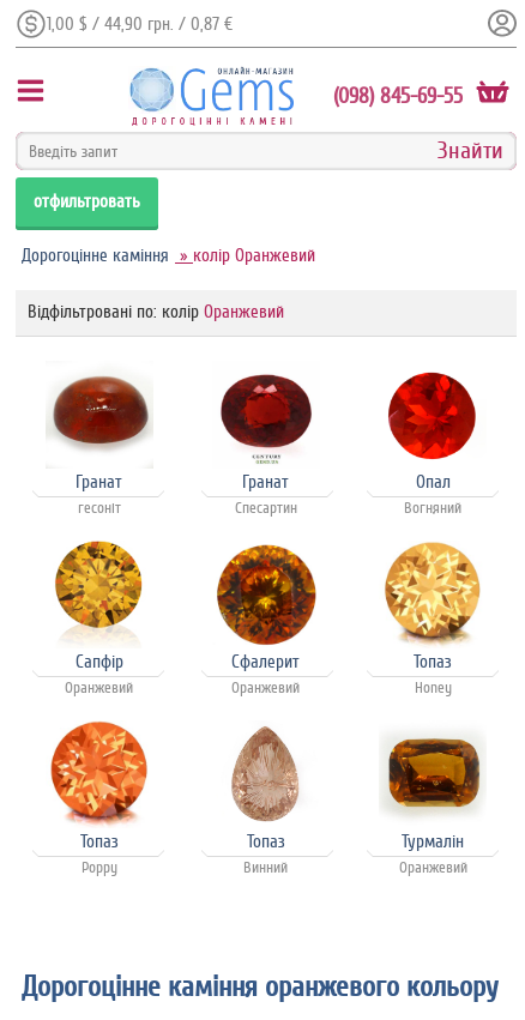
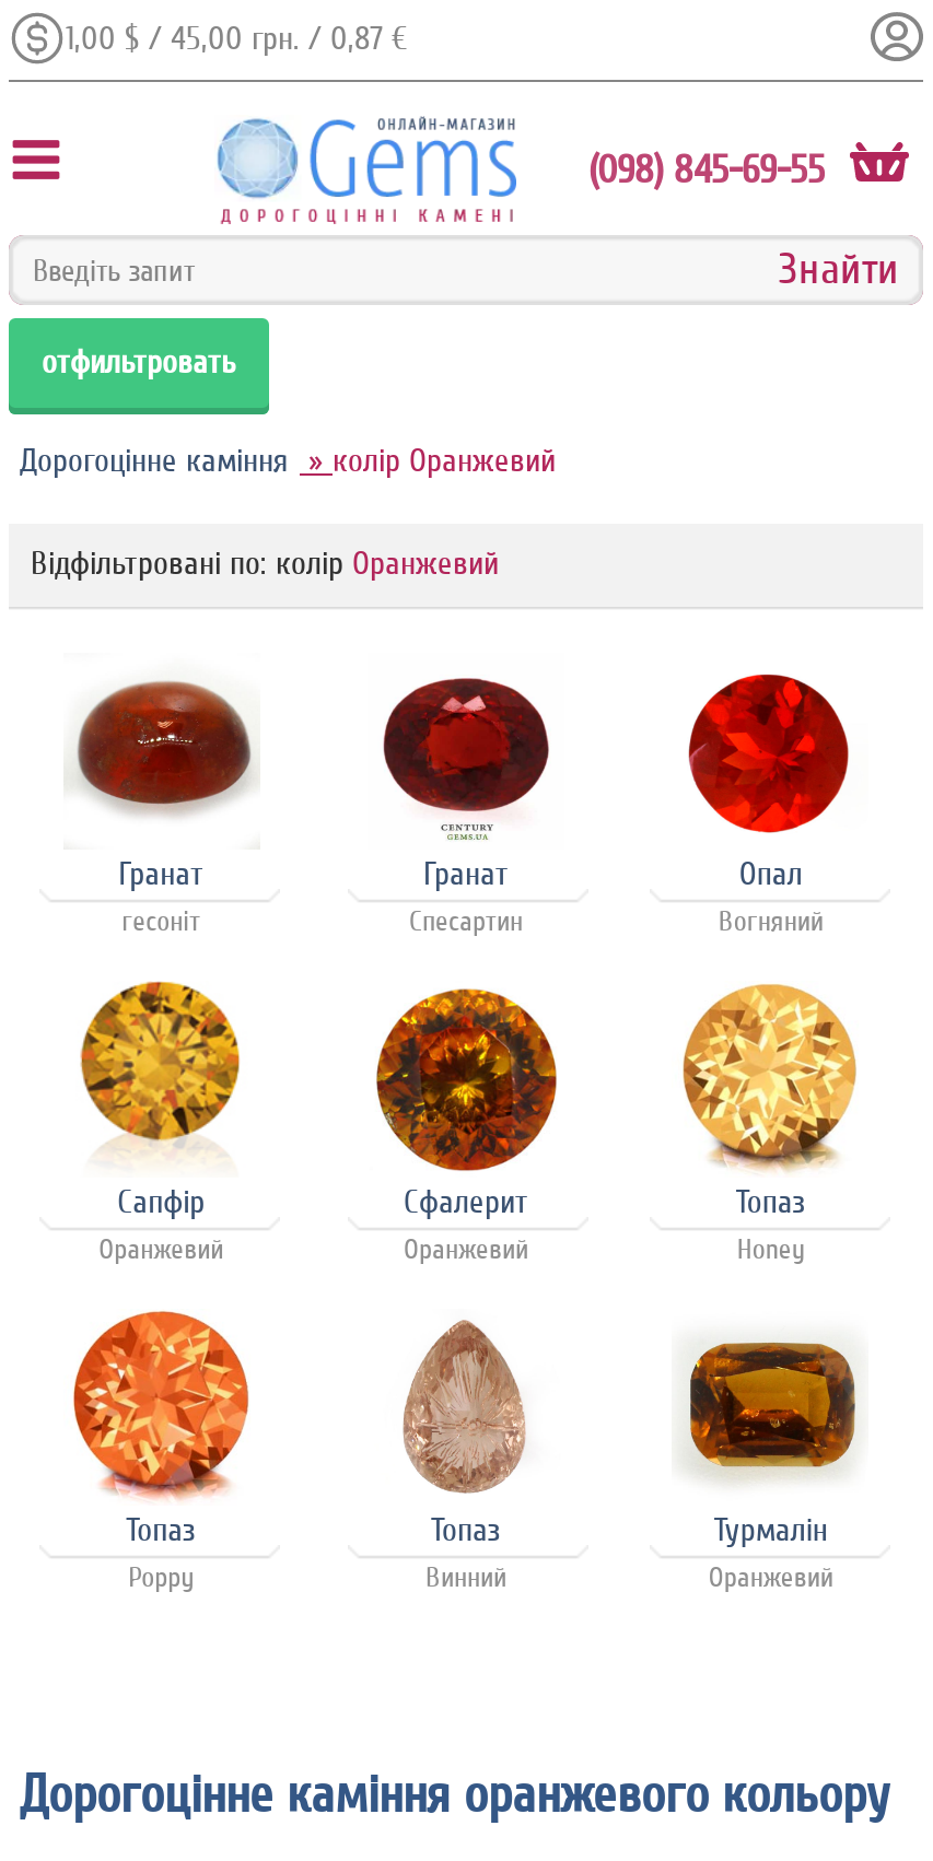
[47,14,233,34] 1,00 $ / 44,90 грн. / 0,87 € -> [66,20,407,57] 1,00 $ / 45,00 грн. / 0,87 €

